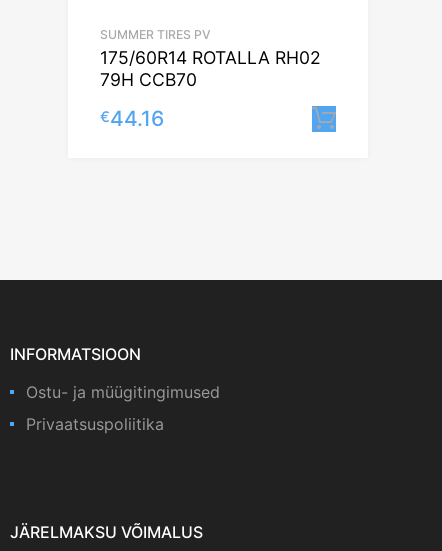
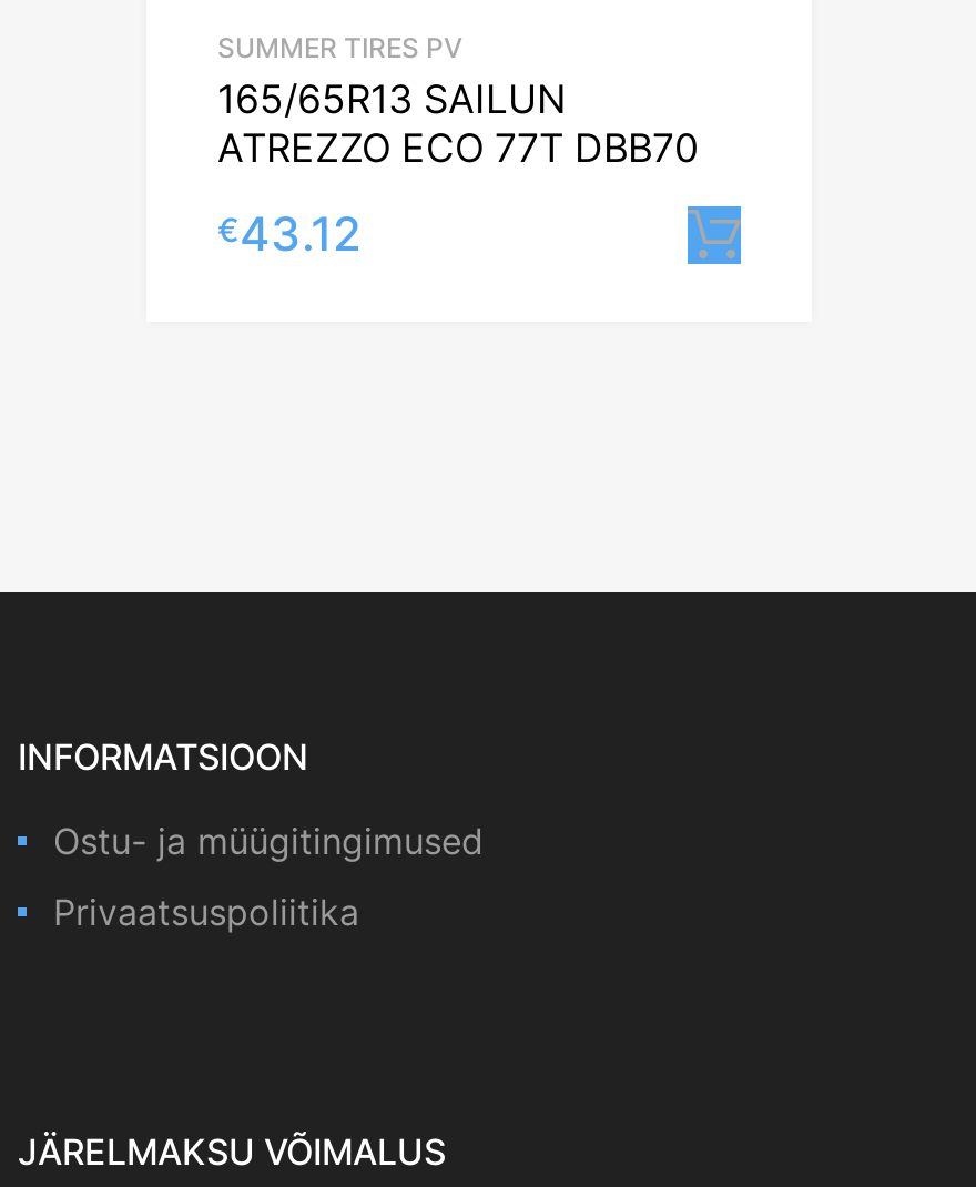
[100,47,321,90] 175/60R14 ROTALLA RH02 | 79H CCB70 -> [217,76,699,171] 165/65R13 SAILUN | ATREZZO ECO 77T DBB70
[100,106,164,131] €44.16 -> [217,207,362,262] €43.12

